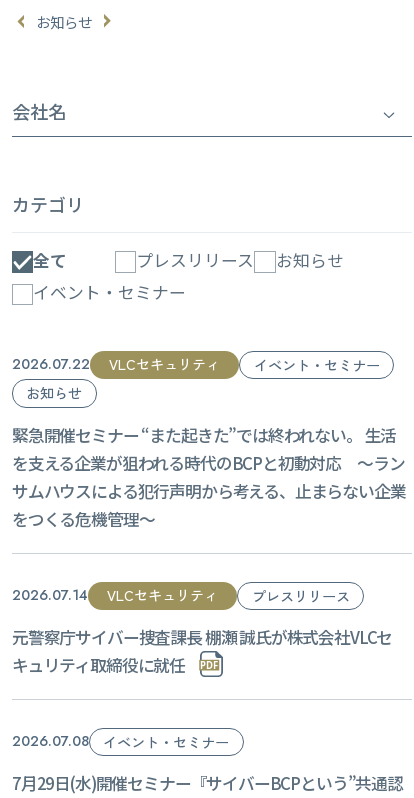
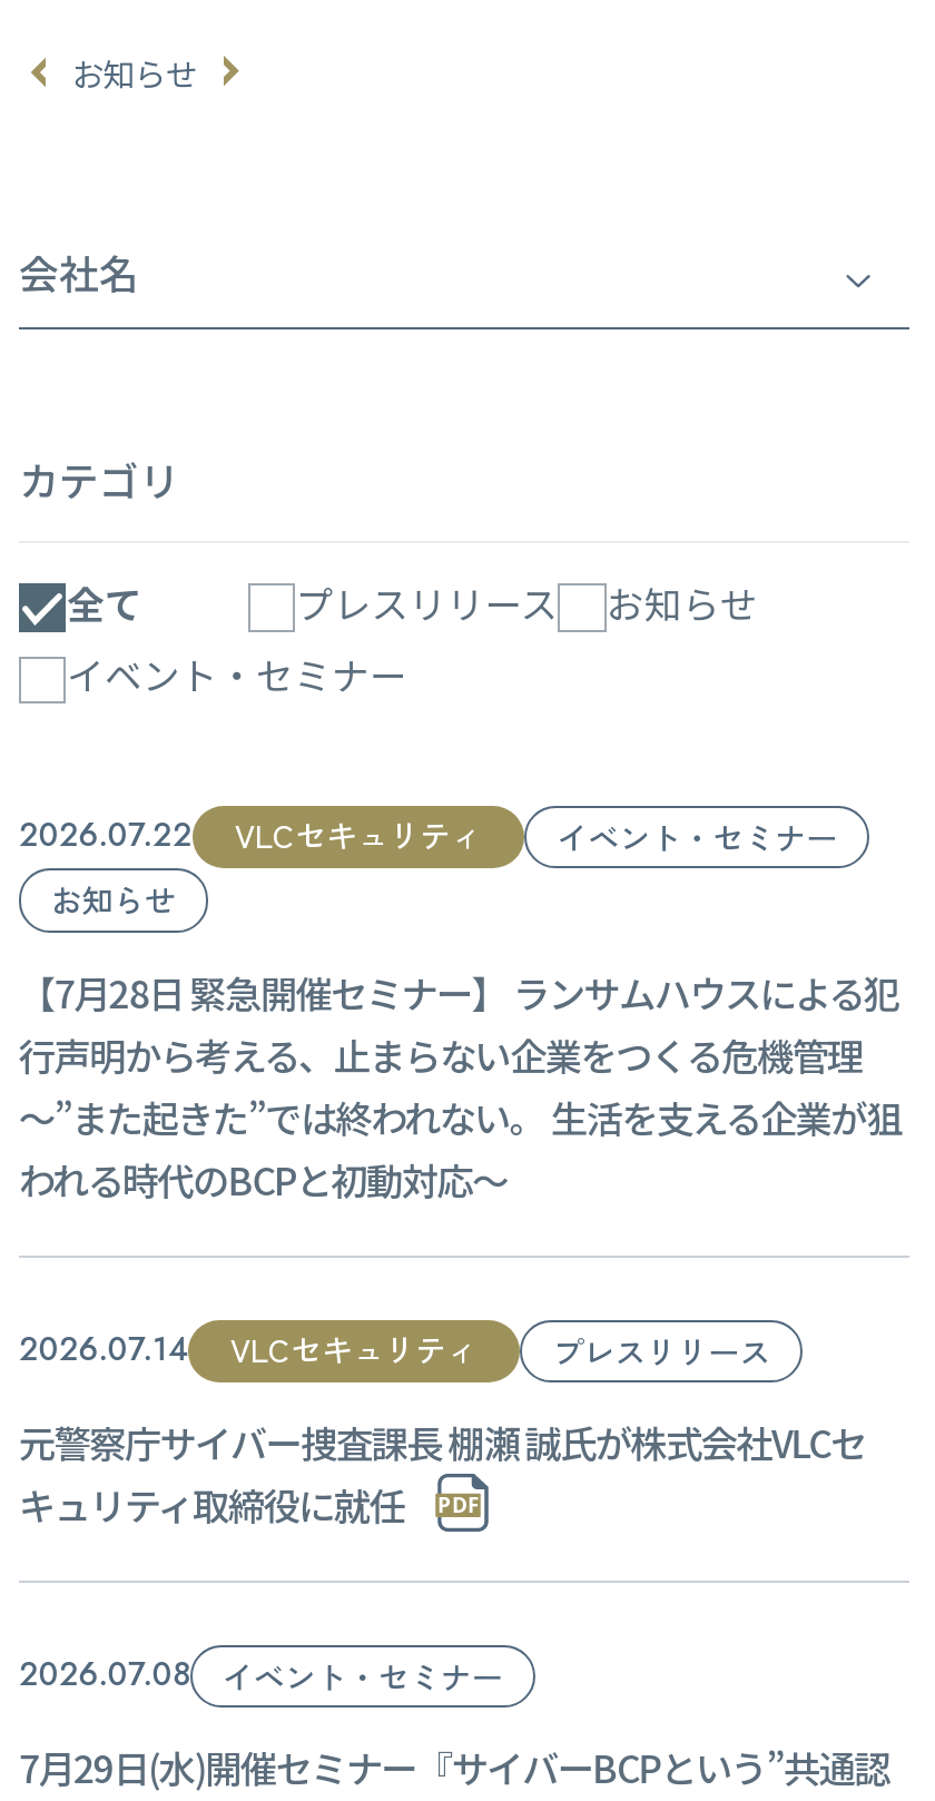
[12,423,406,531] 緊急開催セミナー “また起きた”では終われない。 生活 | を支える企業が狙われる時代のBCPと初動対応 ～ラン | サムハウスによる犯行声明から考える、止まらない企業 | をつくる危機管理～ -> [19,966,901,1206] 【7月28日 緊急開催セミナー】 ランサムハウスによる犯 | 行声明から考える、止まらない企業をつくる危機管理 | ～”また起きた”では終われない。 生活を支える企業が狙 | われる時代のBCPと初動対応～

